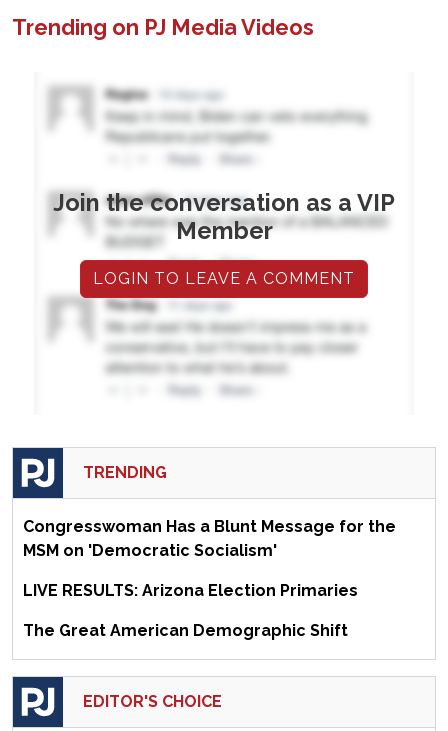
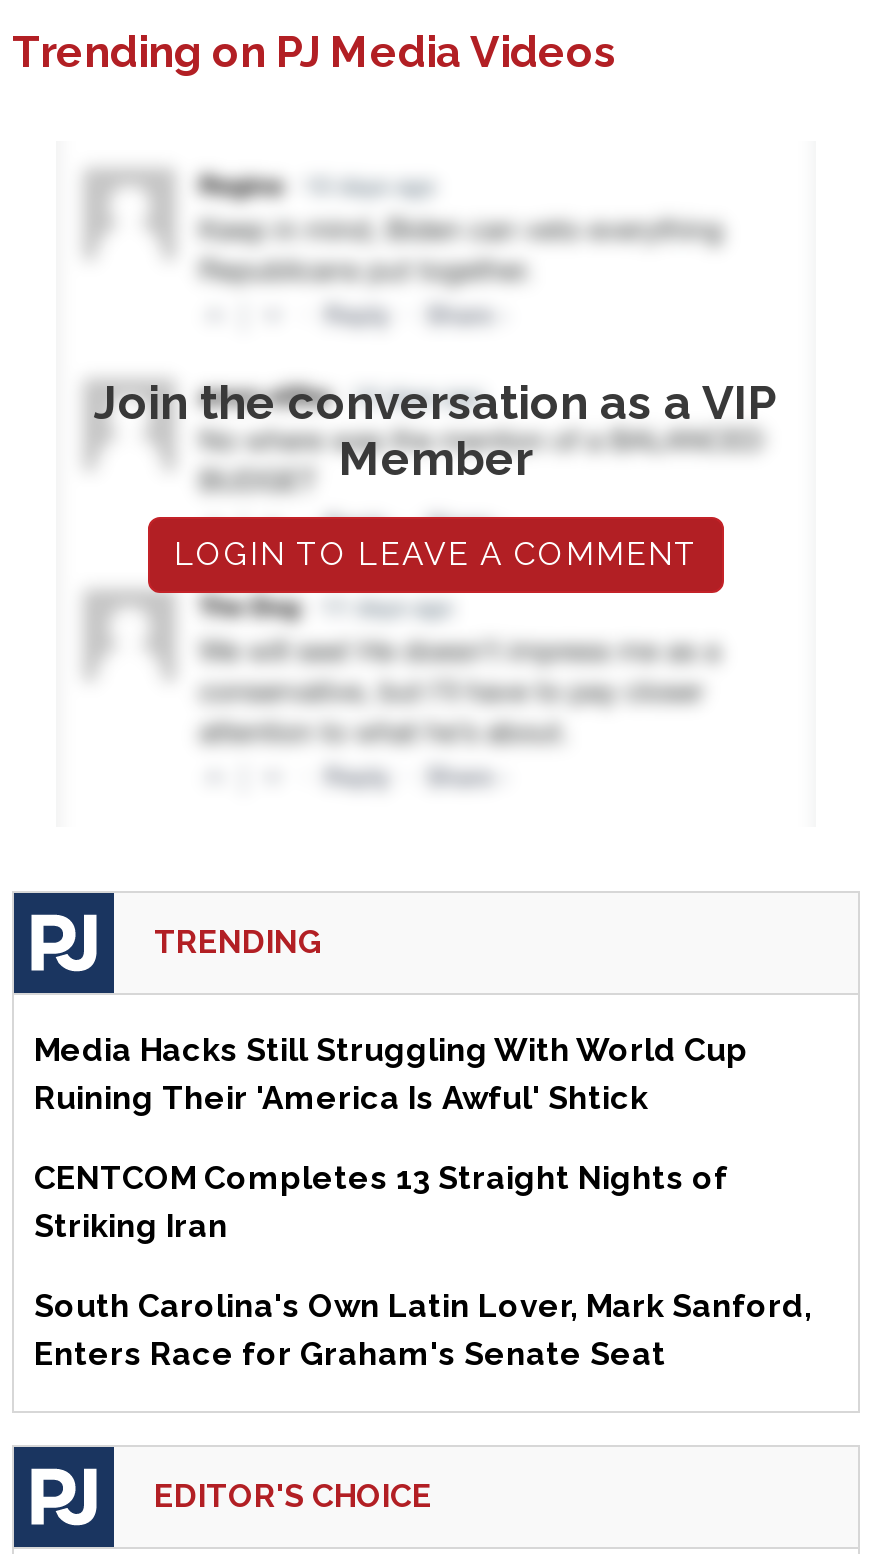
[23,517,396,560] Congresswoman Has a Blunt Message for the | MSM on 'Democratic Socialism' -> [34,1031,748,1117] Media Hacks Still Struggling With World Cup | Ruining Their 'America Is Awful' Shtick
[23,581,358,600] LIVE RESULTS: Arizona Election Primaries -> [34,1159,728,1245] CENTCOM Completes 13 Straight Nights of | Striking Iran
[23,621,348,640] The Great American Demographic Shift -> [34,1287,812,1373] South Carolina's Own Latin Lover, Mark Sanford, | Enters Race for Graham's Senate Seat

